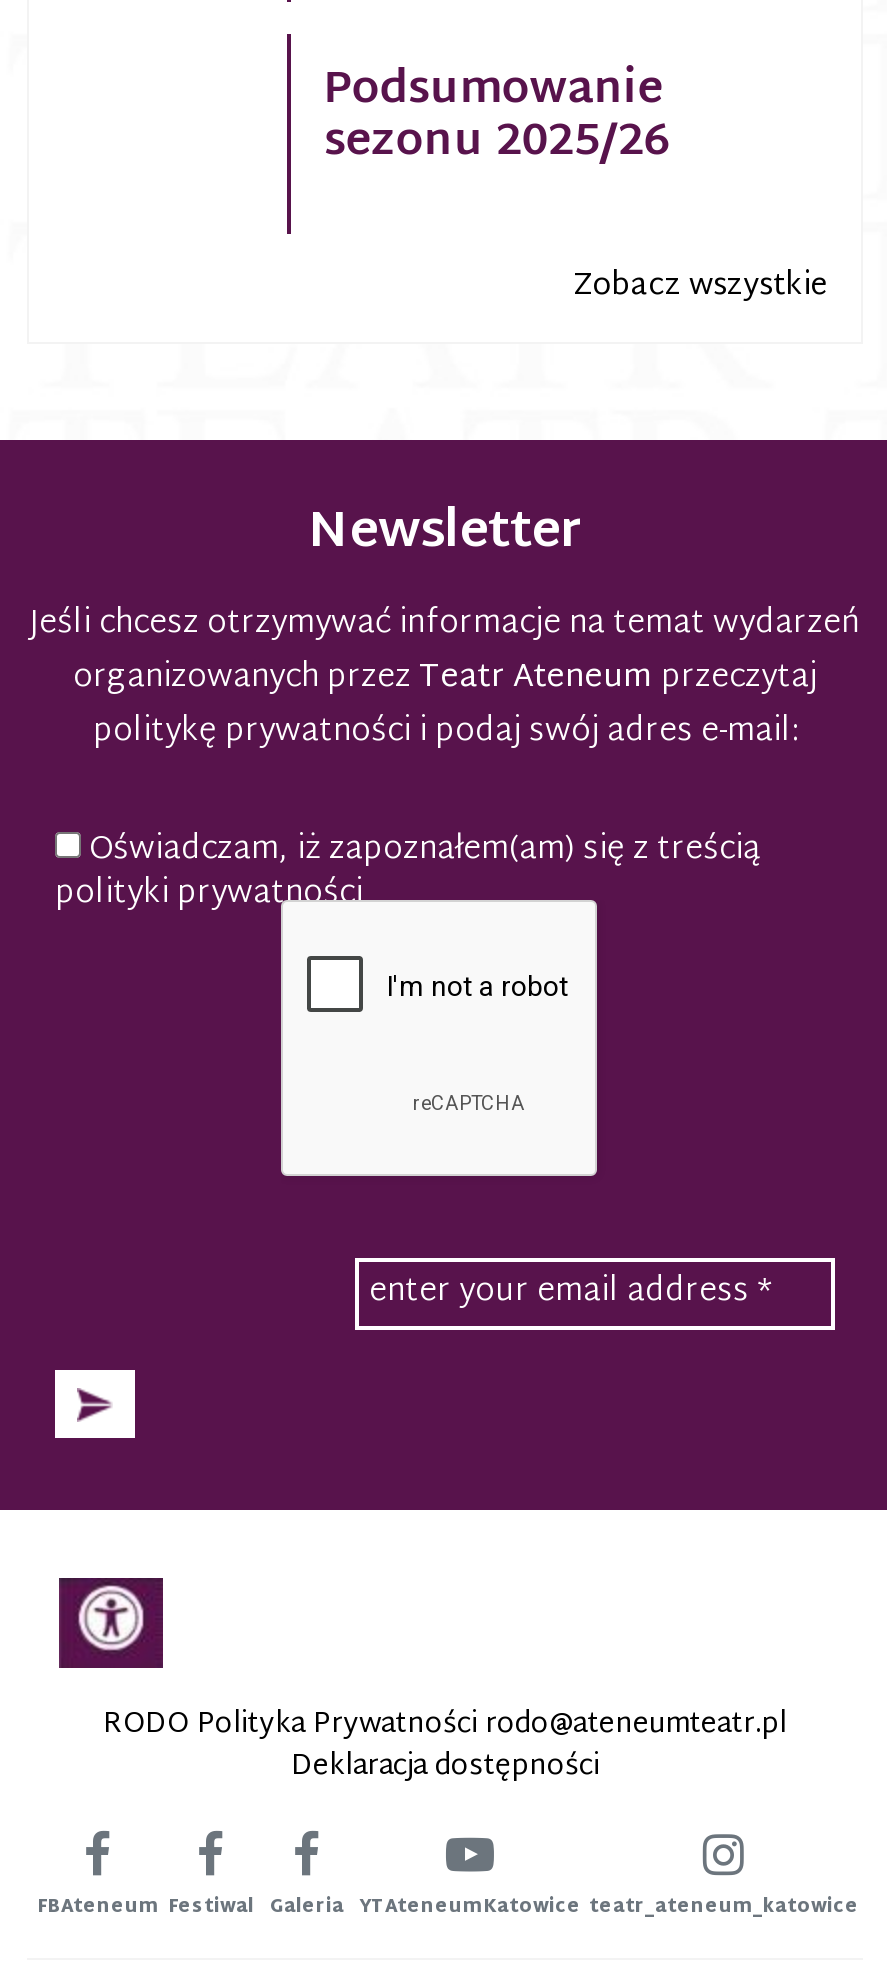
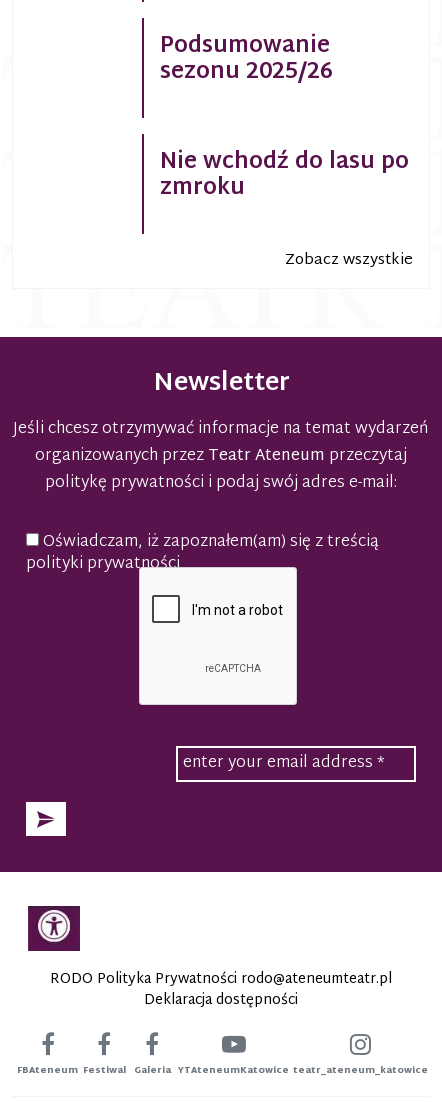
none -> [160,143,409,209] Nie wchodź do lasu po | zmroku

